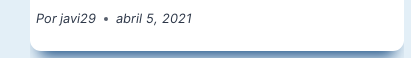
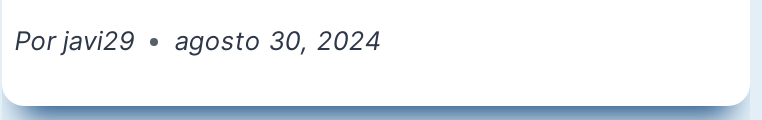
[36,11,192,26] Por javi29 abril 5, 2021 -> [14,27,381,57] Por javi29 agosto 30, 2024

